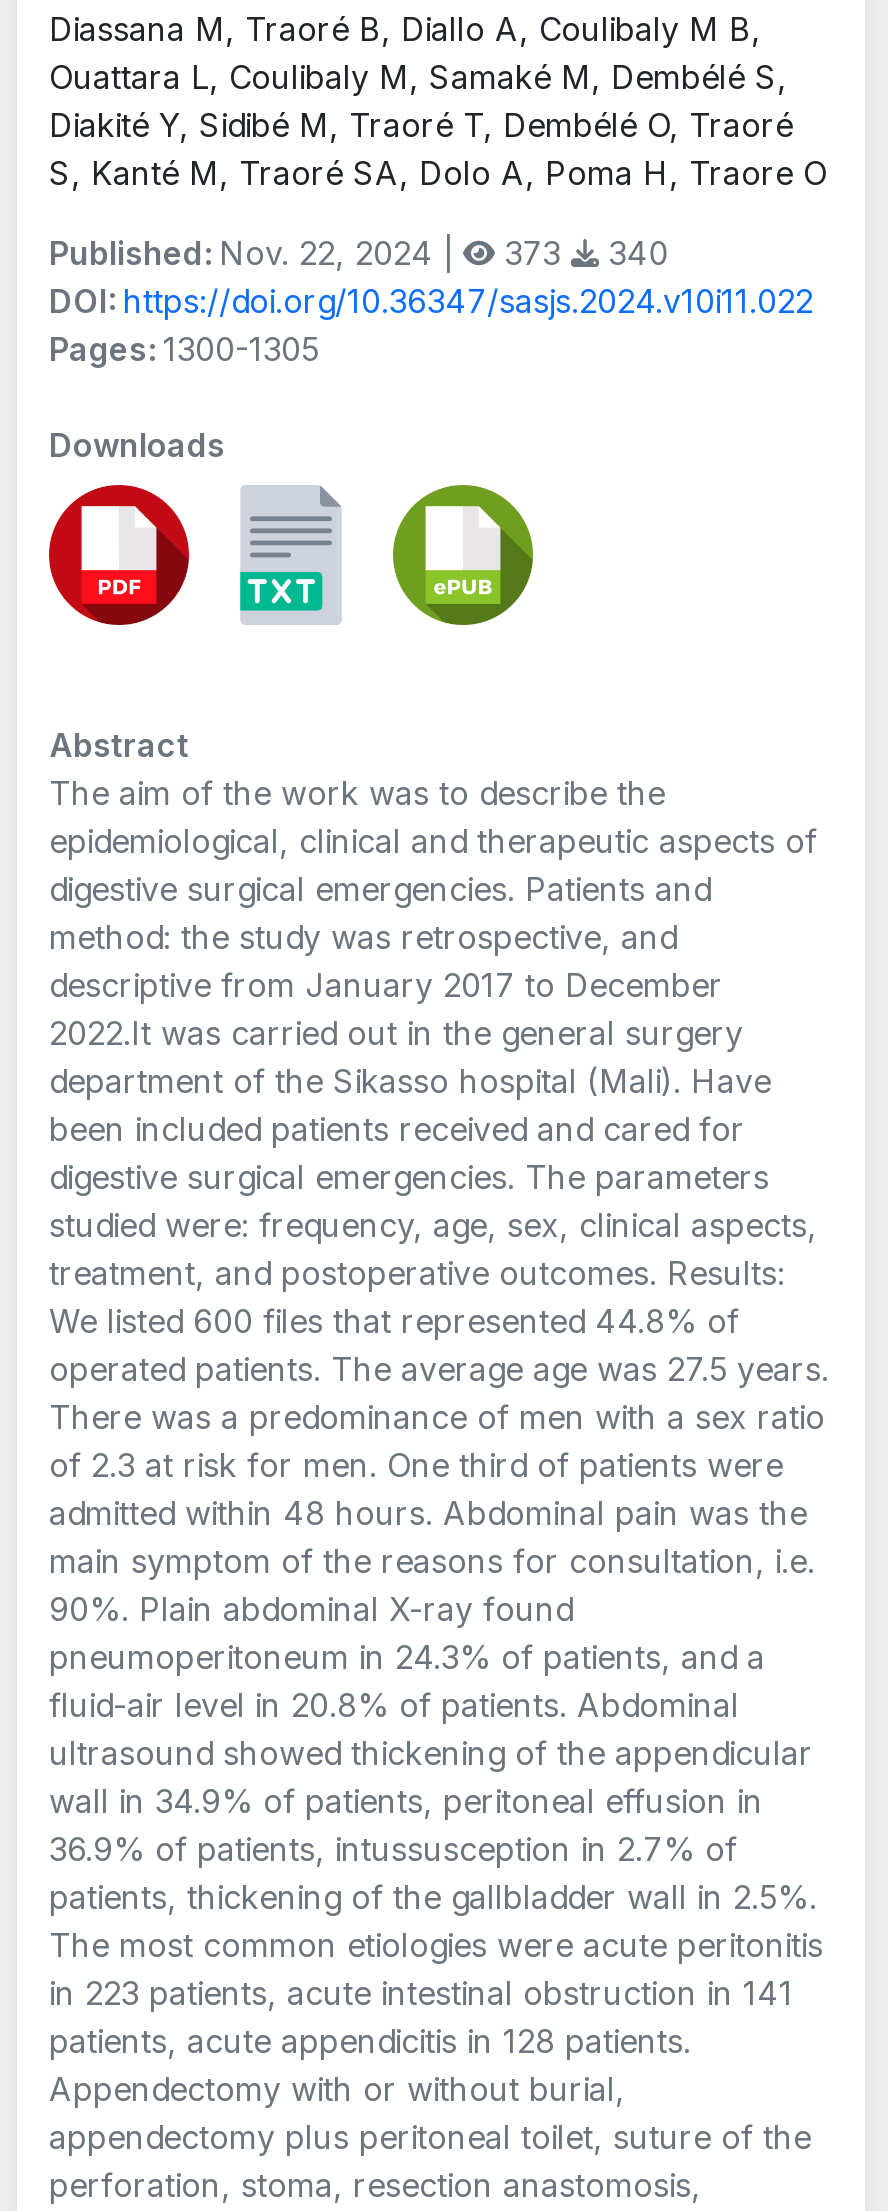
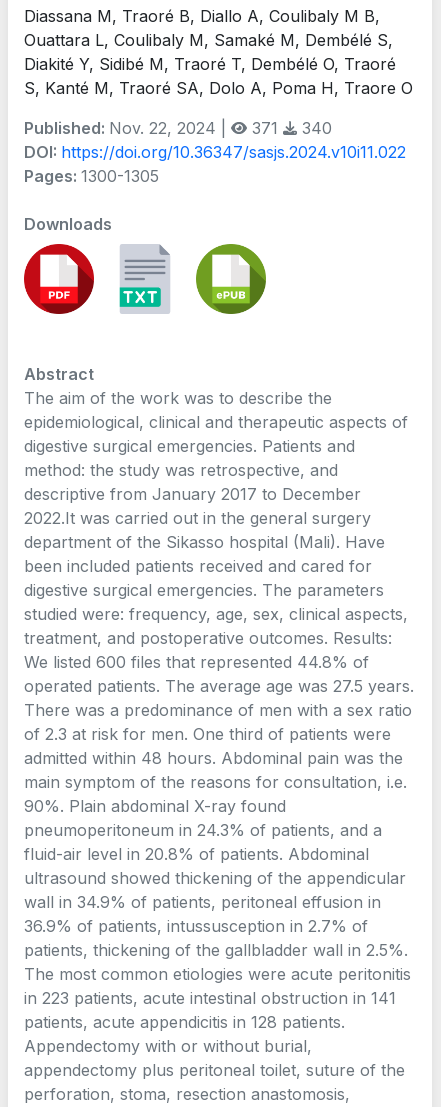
[495,233,561,273] 373 -> [247,118,278,138] 371

